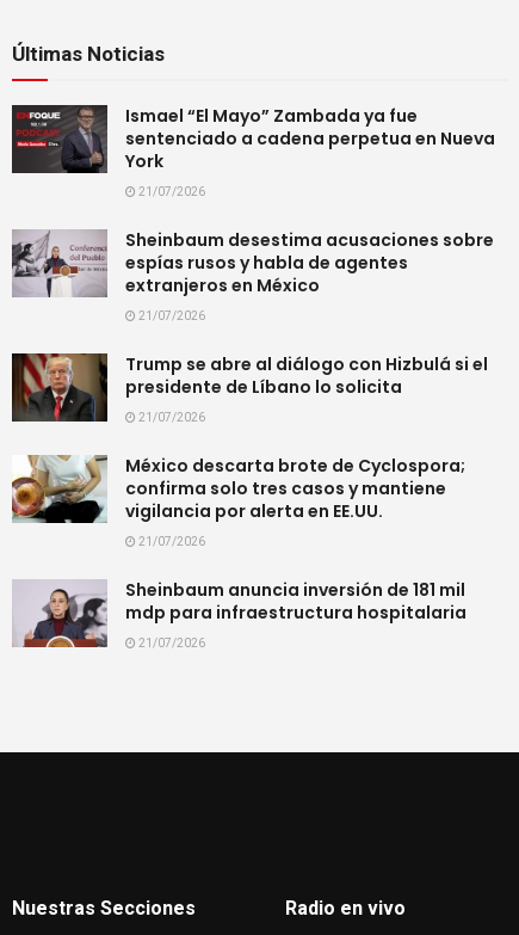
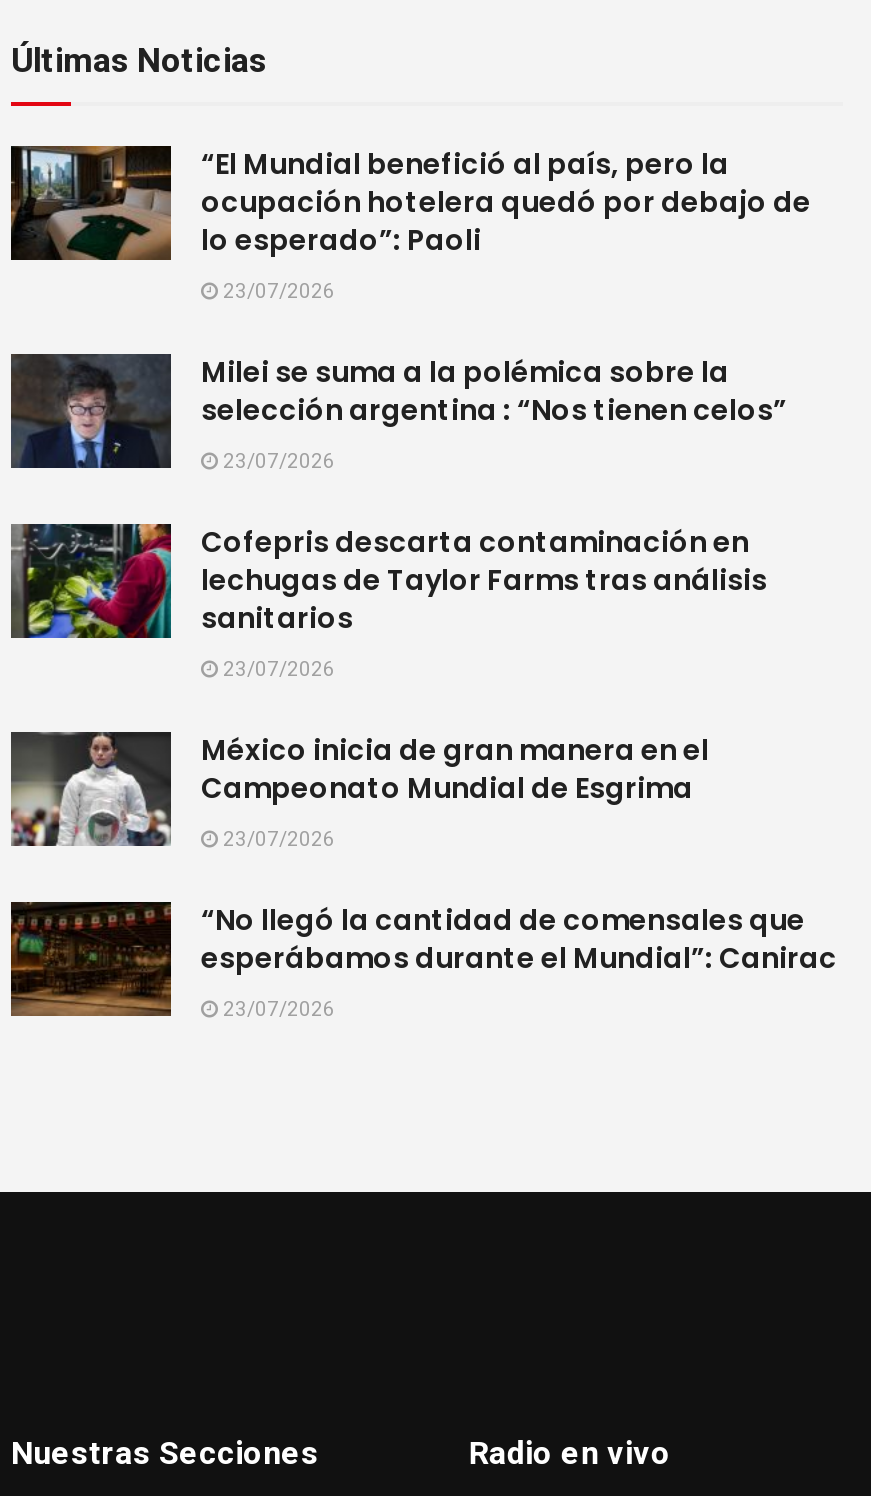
[13,104,495,201] [image] | Ismael “El Mayo” Zambada ya fue | sentenciado a cadena perpetua en Nueva | York | 21/07/2026 -> [11,144,811,306] [image] | “El Mundial benefició al país, pero la | ocupación hotelera quedó por debajo de | lo esperado”: Paoli | 23/07/2026
[12,228,494,325] [image] | Sheinbaum desestima acusaciones sobre | espías rusos y habla de agentes | extranjeros en México | 21/07/2026 -> [11,352,787,476] [image] | Milei se suma a la polémica sobre la | selección argentina : “Nos tienen celos” | 23/07/2026
[12,352,488,426] [image] | Trump se abre al diálogo con Hizbulá si el | presidente de Líbano lo solicita | 21/07/2026 -> [11,522,767,684] [image] | Cofepris descarta contaminación en | lechugas de Taylor Farms tras análisis | sanitarios | 23/07/2026
[12,454,465,550] [image] | México descarta brote de Cyclospora; | confirma solo tres casos y mantiene | vigilancia por alerta en EE.UU. | 21/07/2026 -> [9,730,709,854] [image] | México inicia de gran manera en el | Campeonato Mundial de Esgrima | 23/07/2026
[12,578,467,652] [image] | Sheinbaum anuncia inversión de 181 mil | mdp para infraestructura hospitalaria | 21/07/2026 -> [9,900,837,1024] [image] | “No llegó la cantidad de comensales que | esperábamos durante el Mundial”: Canirac | 23/07/2026

